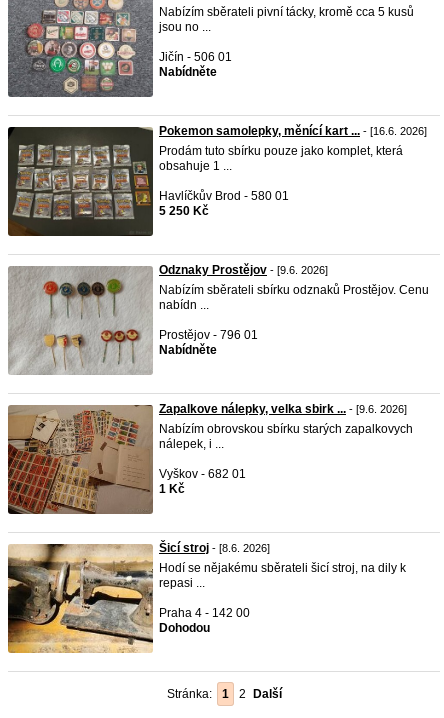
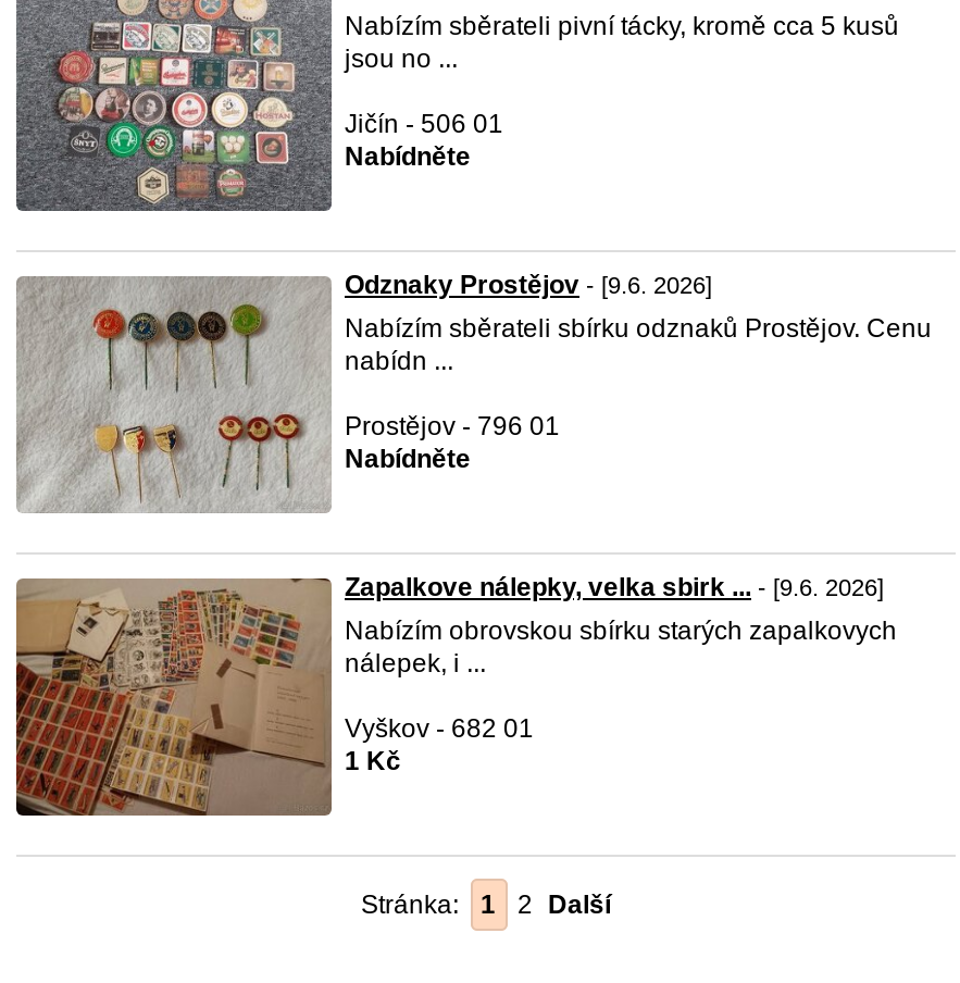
[8,124,427,236] [image] | Pokemon samolepky, měnící kart ... - [16.6. 2026] | Prodám tuto sbírku pouze jako komplet, která | obsahuje 1 ... | Havlíčkův Brod - 580 01 | 5 250 Kč -> none
[7,541,406,654] [image] | Šicí stroj - [8.6. 2026] | Hodí se nějakému sběrateli šicí stroj, na dily k | repasi ... | Praha 4 - 142 00 | Dohodou -> none

